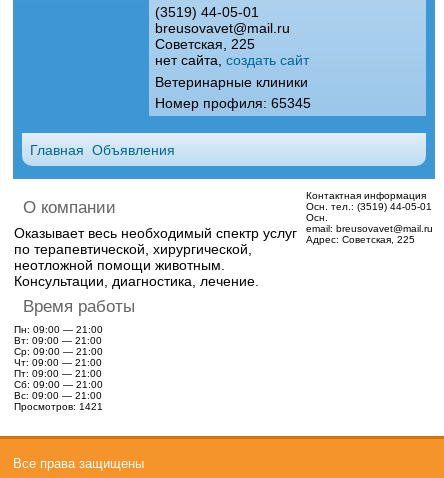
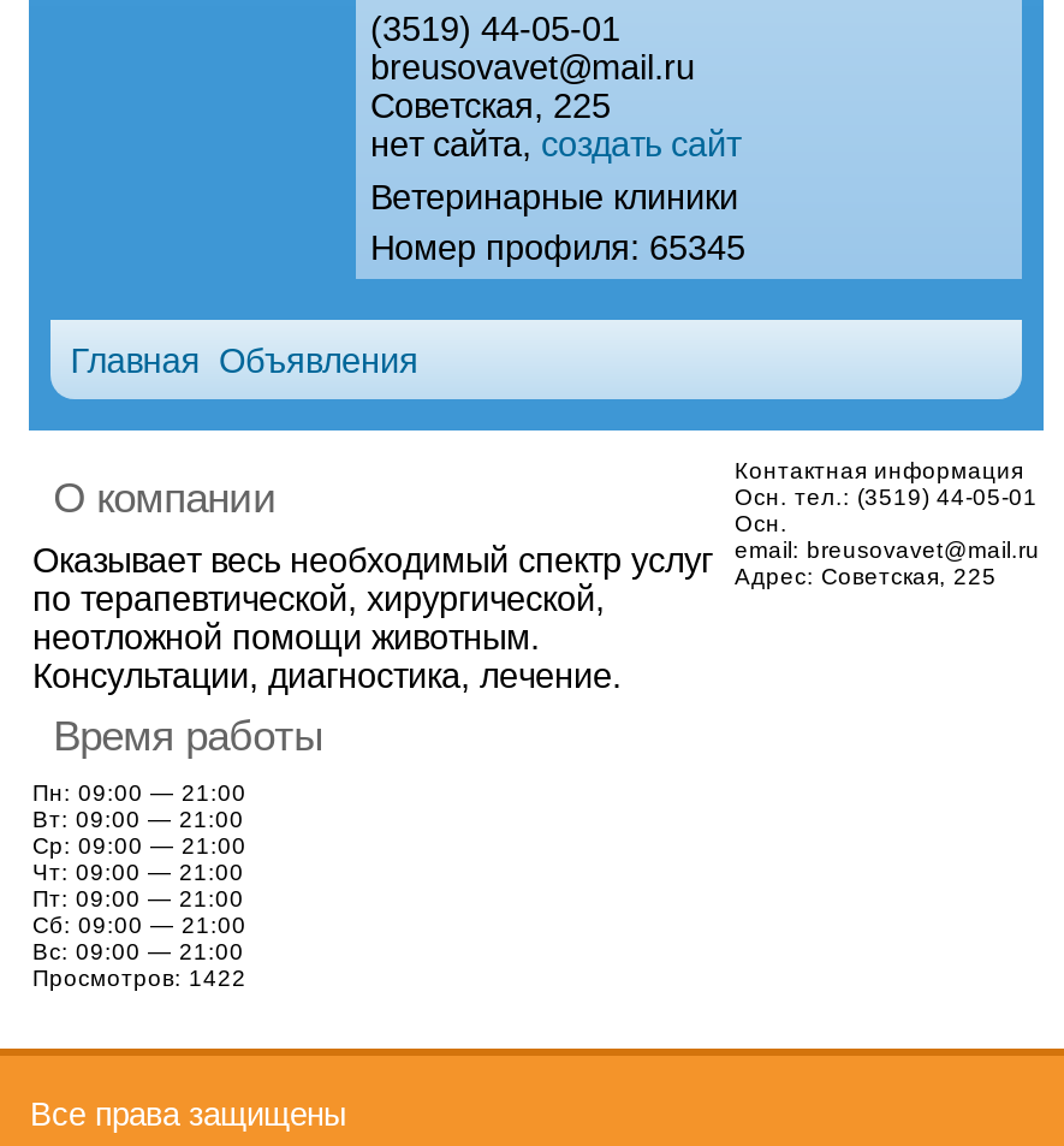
[14,401,103,412] Просмотров: 1421 -> [32,963,246,990] Просмотров: 1422

